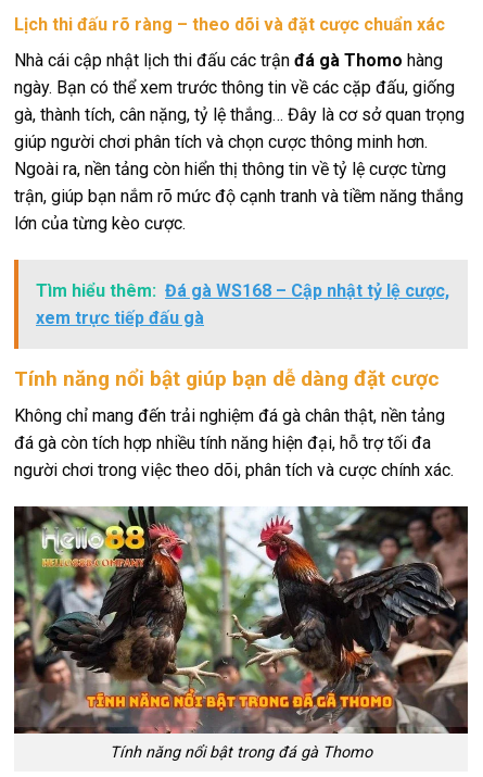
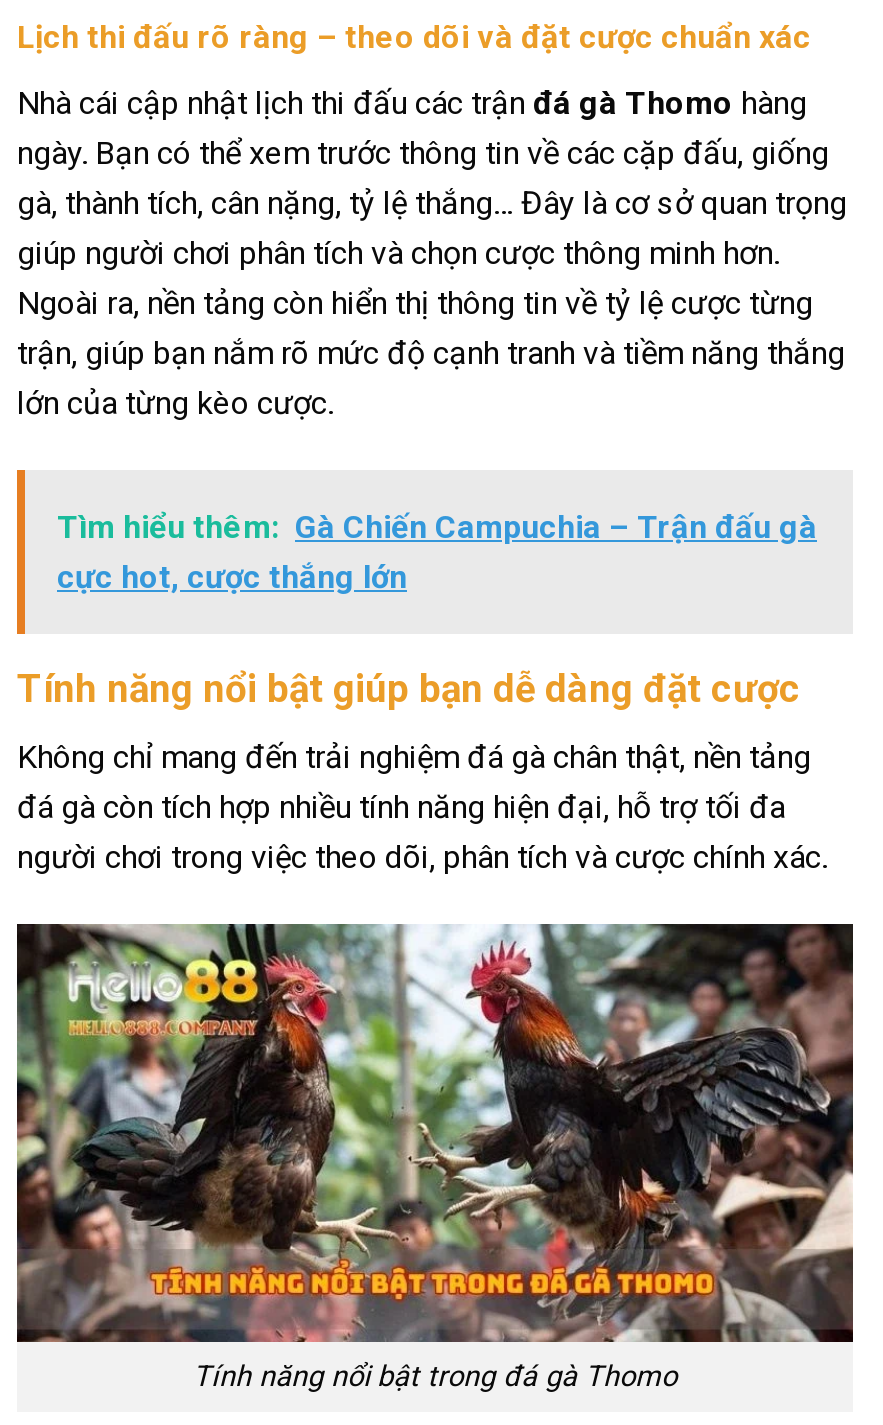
[36,280,449,328] Tìm hiểu thêm: Đá gà WS168 – Cập nhật tỷ lệ cược, | xem trực tiếp đấu gà -> [57,507,817,595] Tìm hiểu thêm: Gà Chiến Campuchia – Trận đấu gà | cực hot, cược thắng lớn

